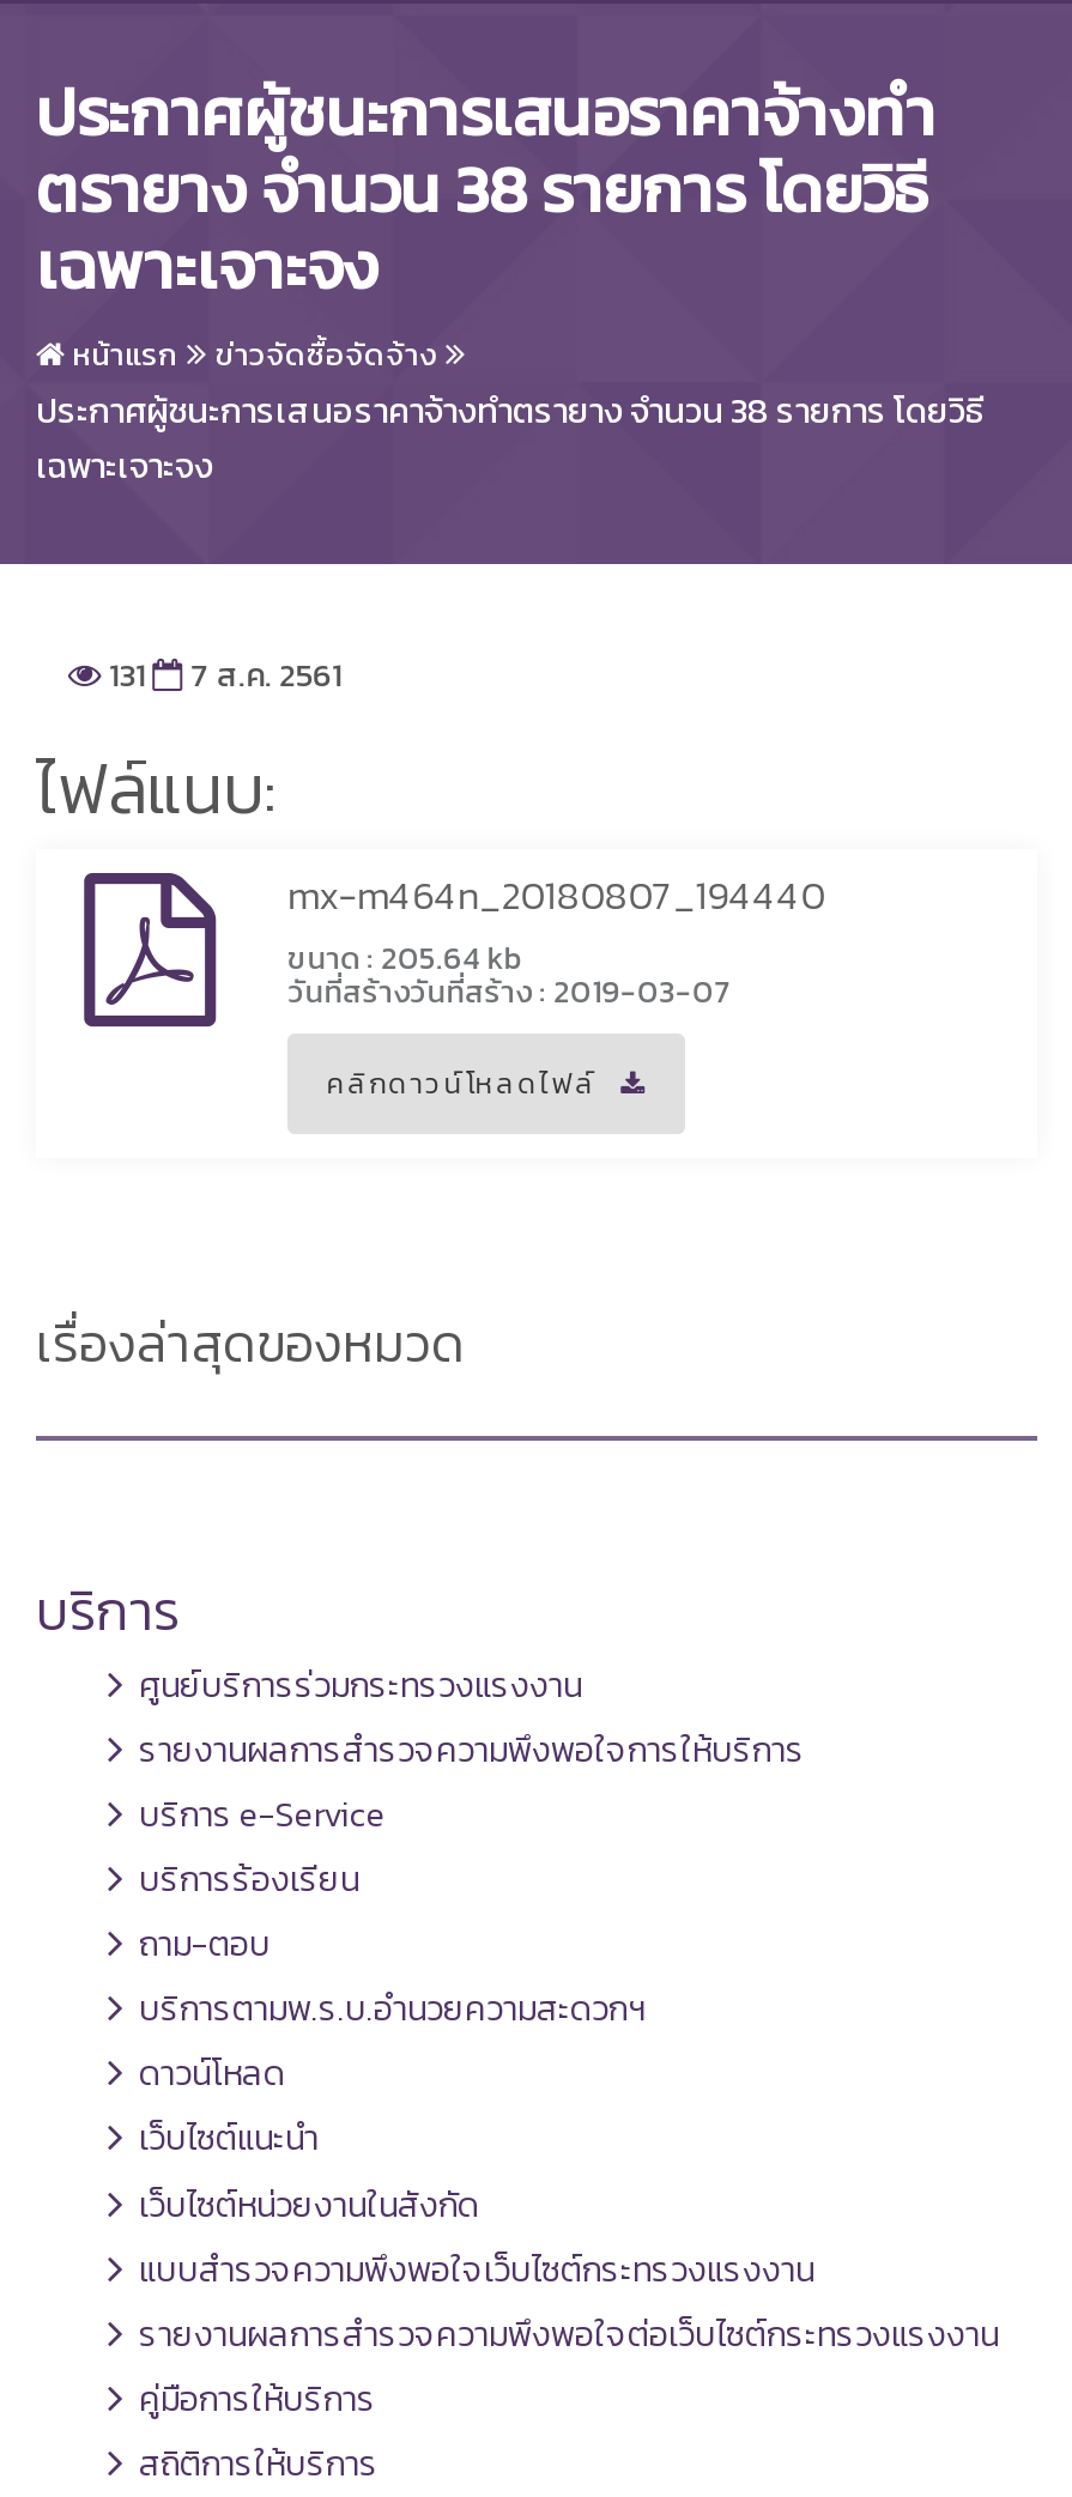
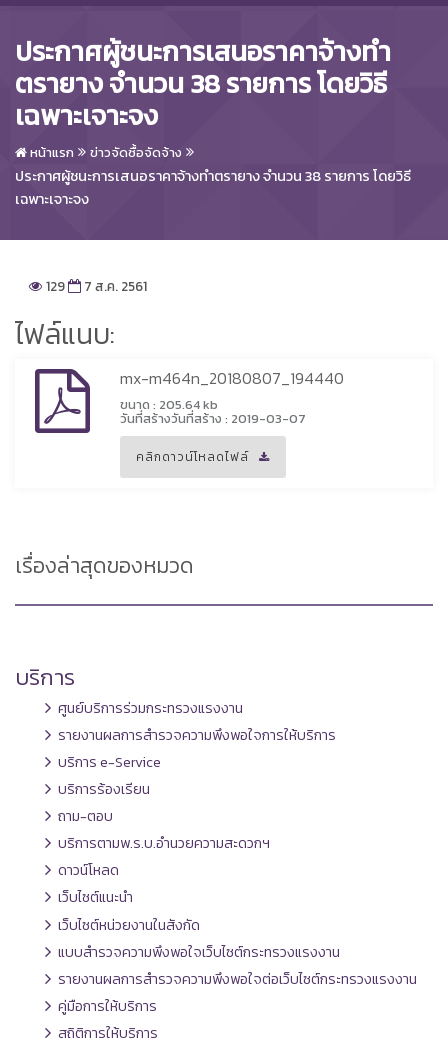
[102,650,342,698] 131 7 ส.ค. 2561 -> [43,276,147,296] 129 7 ส.ค. 2561

